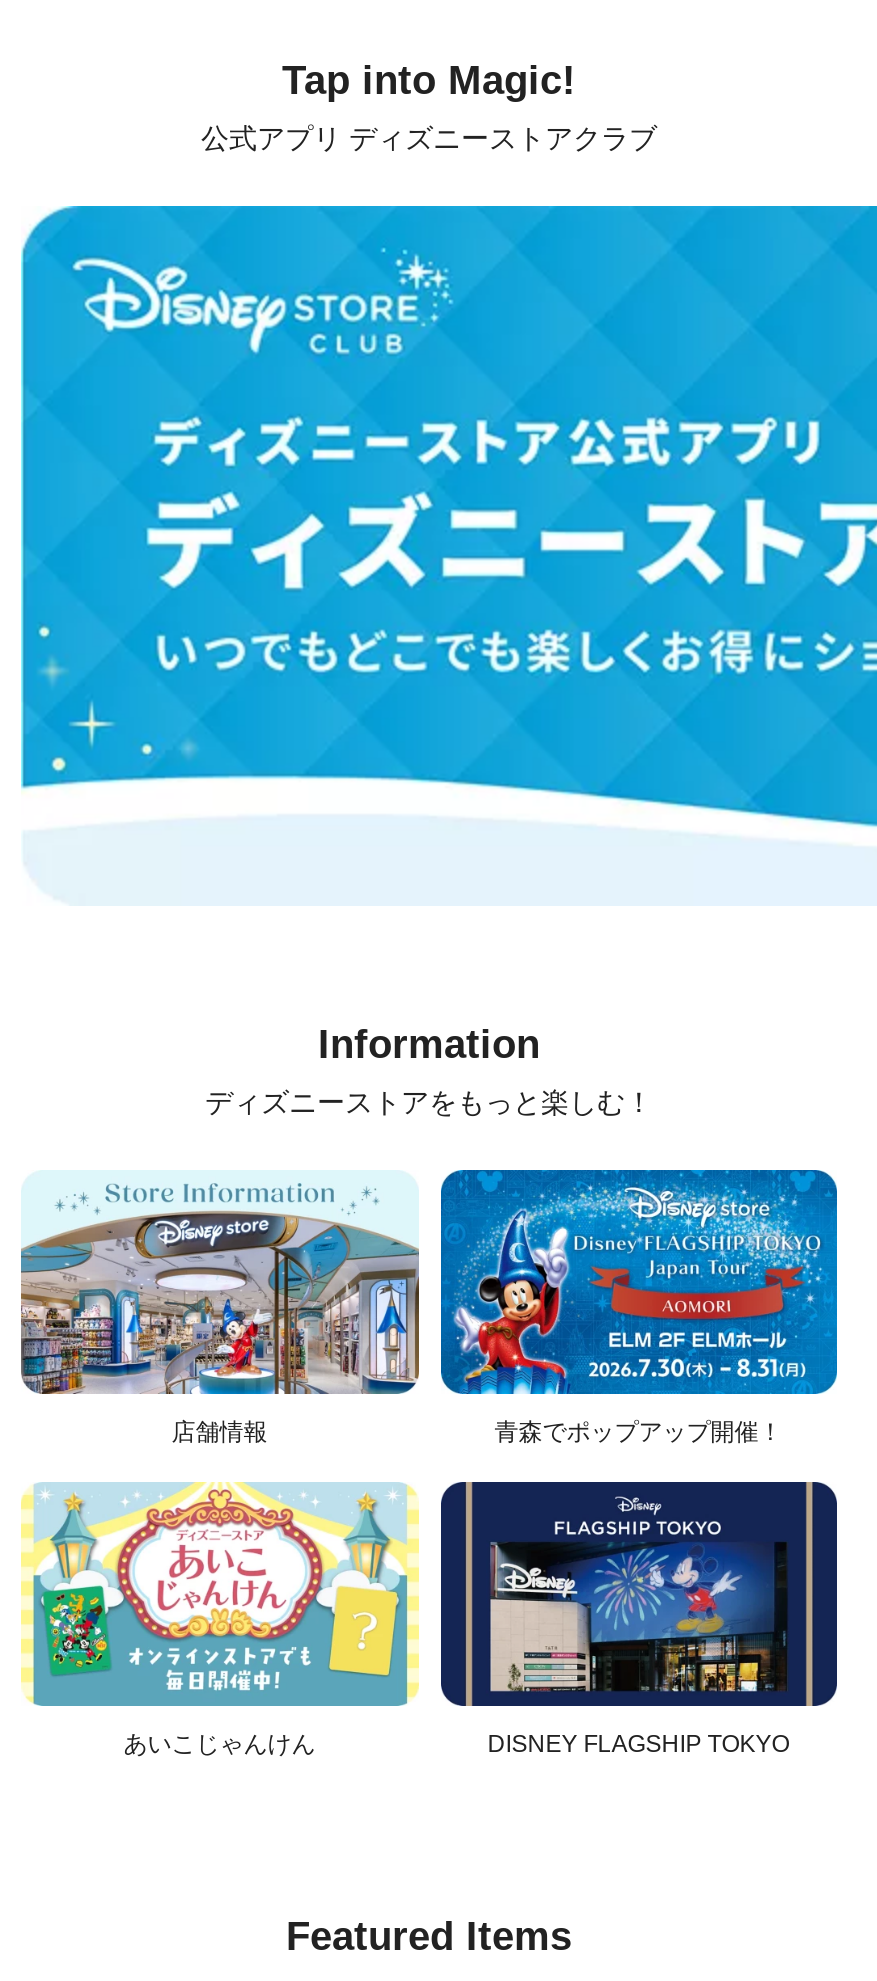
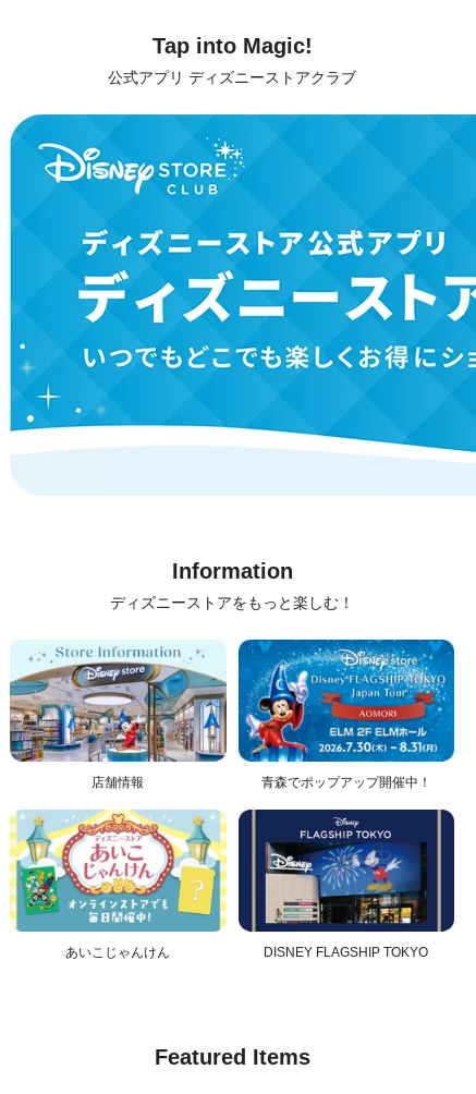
[495,1418,783,1446] 青森でポップアップ開催！ -> [261,775,431,790] 青森でポップアップ開催中！

